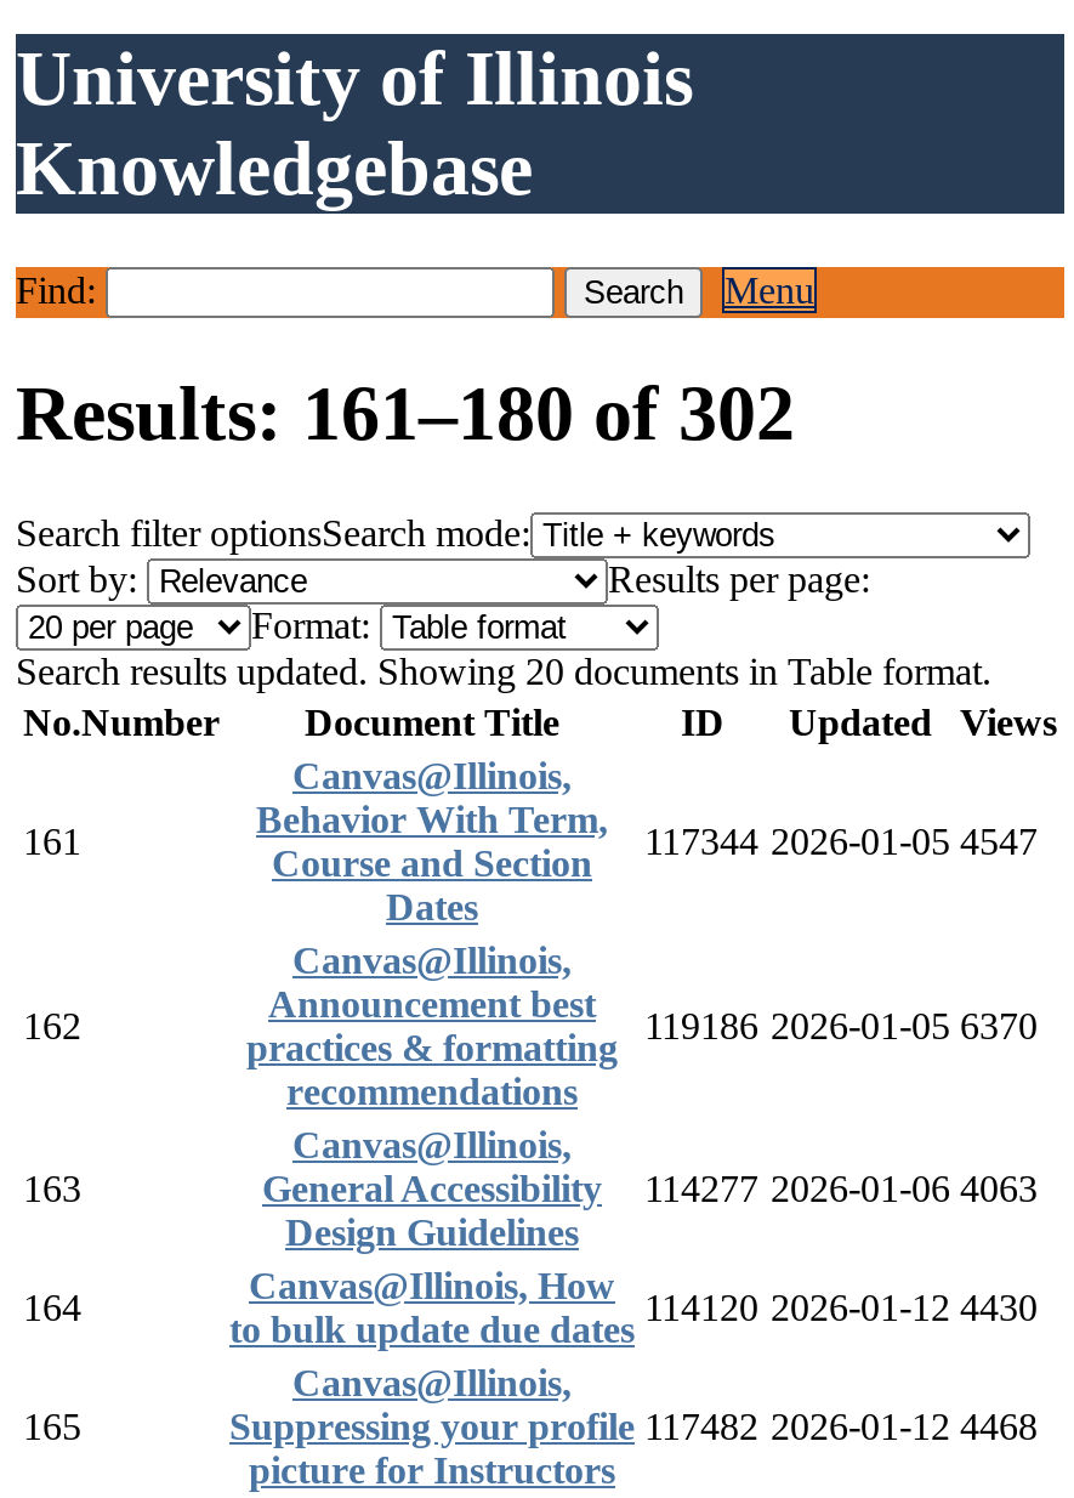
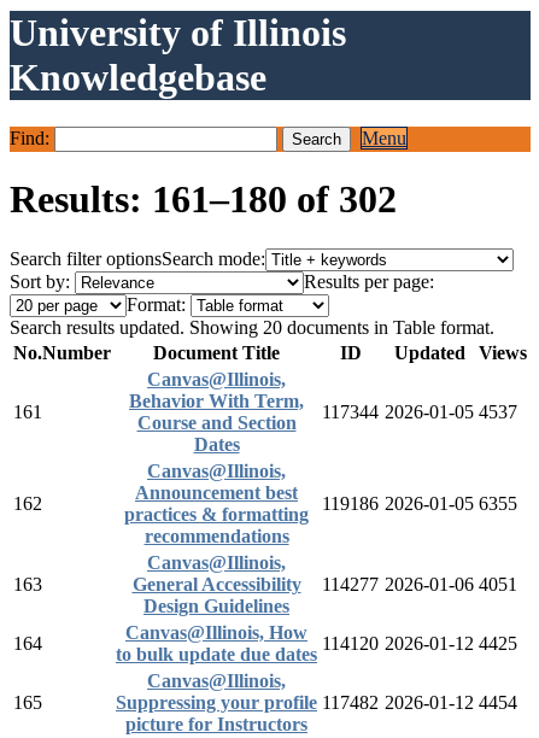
[644,820,1038,861] 117344 2026-01-05 4547 -> [322,401,517,422] 117344 2026-01-05 4537
[644,1005,1038,1046] 119186 2026-01-05 6370 -> [322,493,517,513] 119186 2026-01-05 6355
[262,1167,1038,1209] General Accessibility 114277 2026-01-06 4063 -> [132,574,517,594] General Accessibility 114277 2026-01-06 4051
[644,1286,1038,1328] 114120 2026-01-12 4430 -> [322,633,517,653] 114120 2026-01-12 4425
[229,1405,1038,1447] Suppressing your profile 117482 2026-01-12 4468 -> [116,692,517,712] Suppressing your profile 117482 2026-01-12 4454

